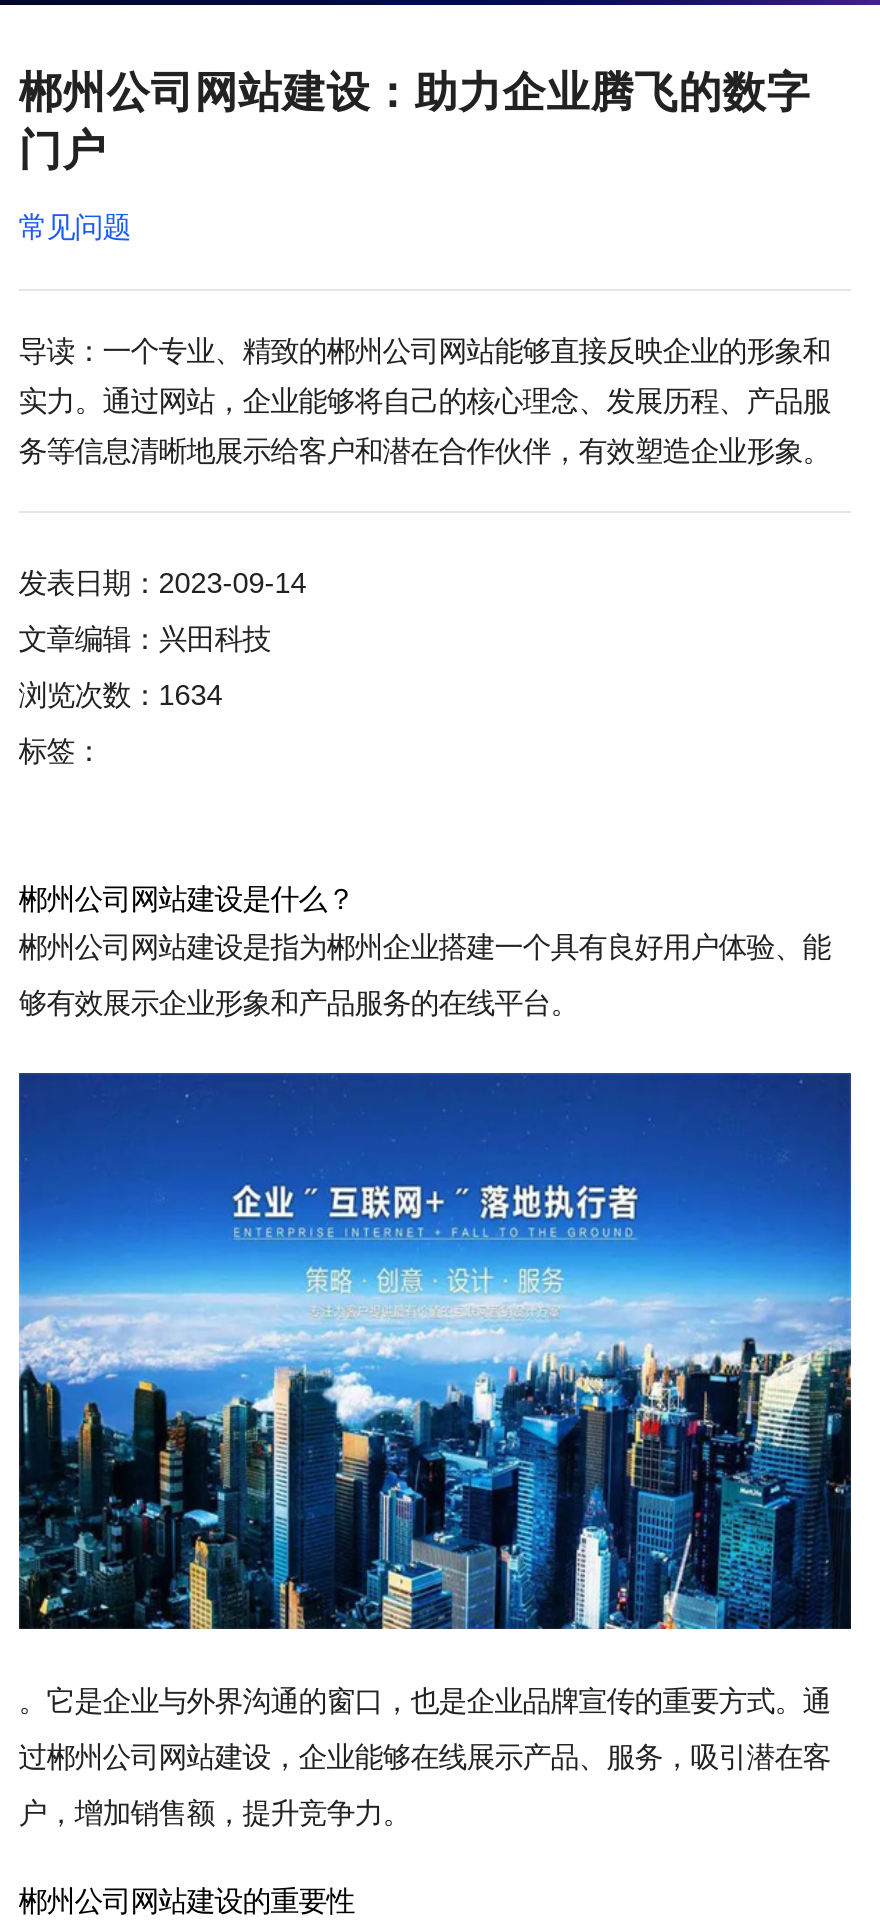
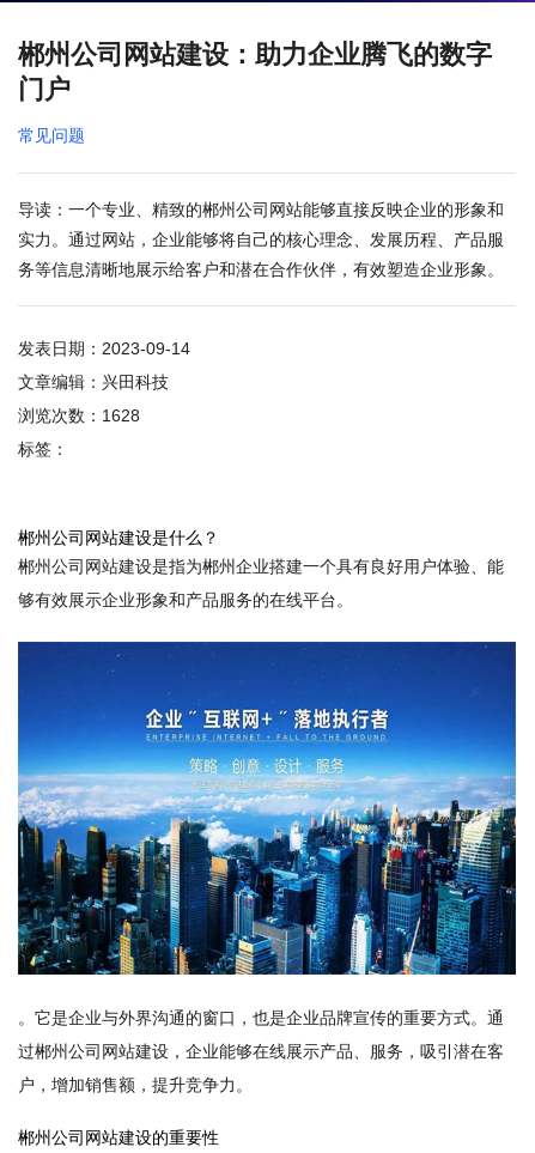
[19,680,223,712] 浏览次数：1634 -> [18,406,140,426] 浏览次数：1628

